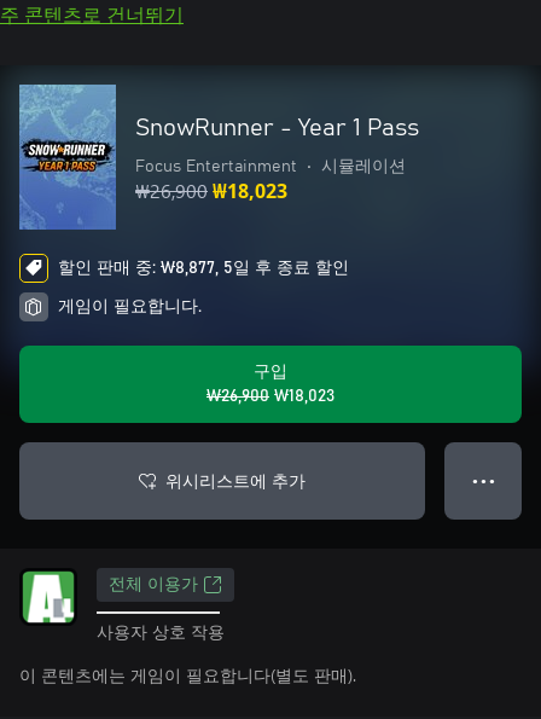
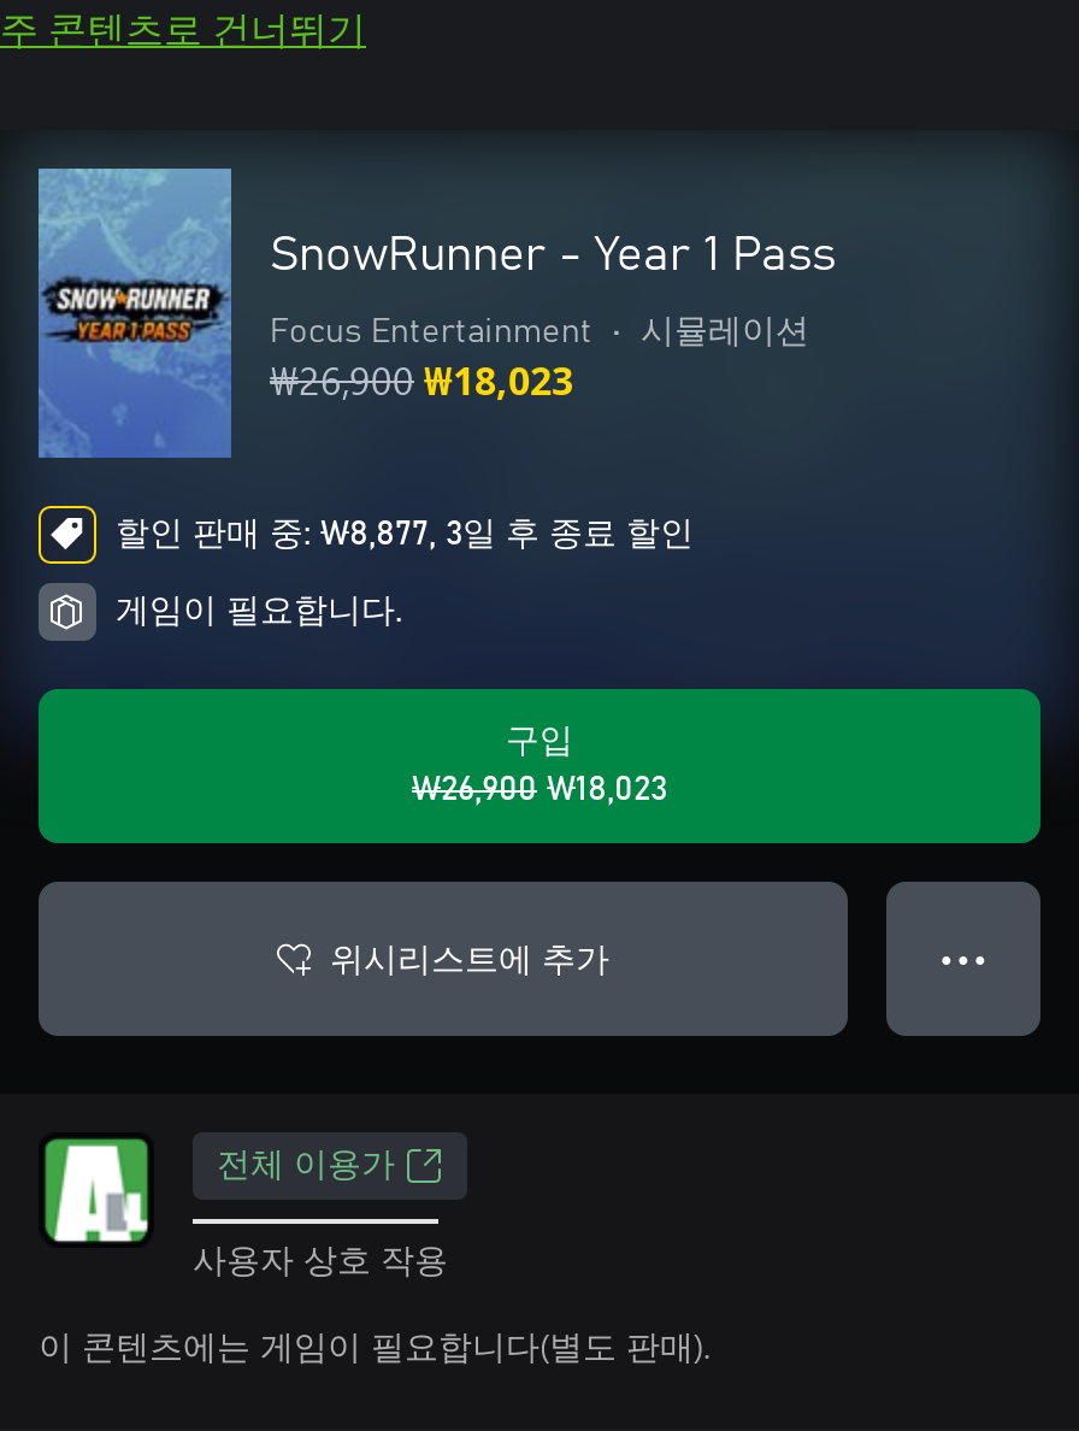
[58,260,349,277] 할인 판매 중: ₩8,877, 5일 후 종료 할인 -> [116,518,694,552] 할인 판매 중: ₩8,877, 3일 후 종료 할인

